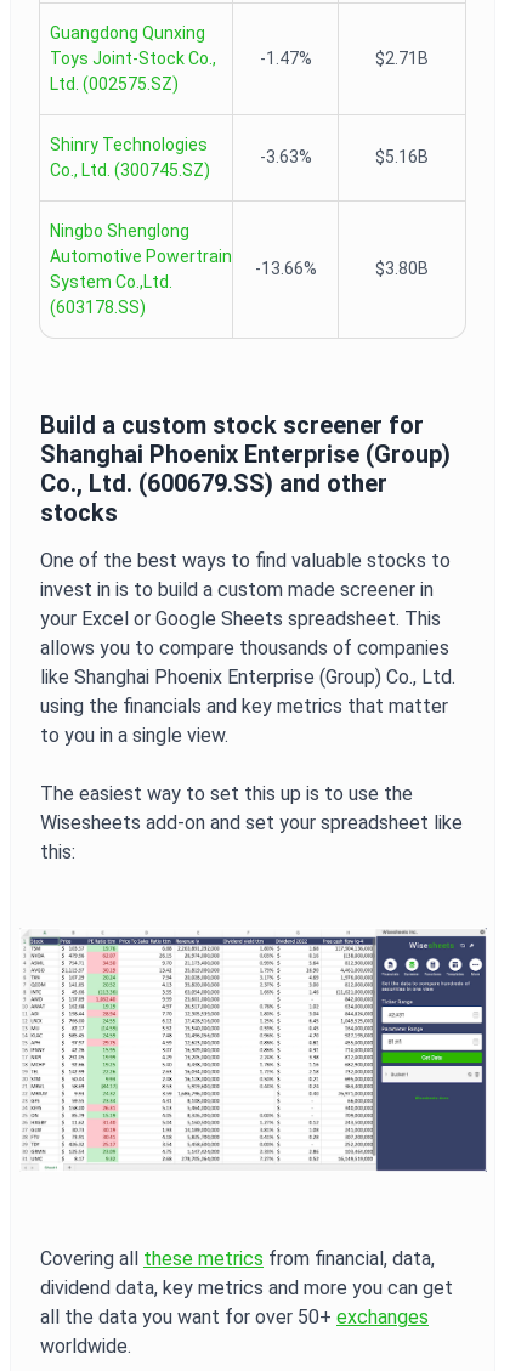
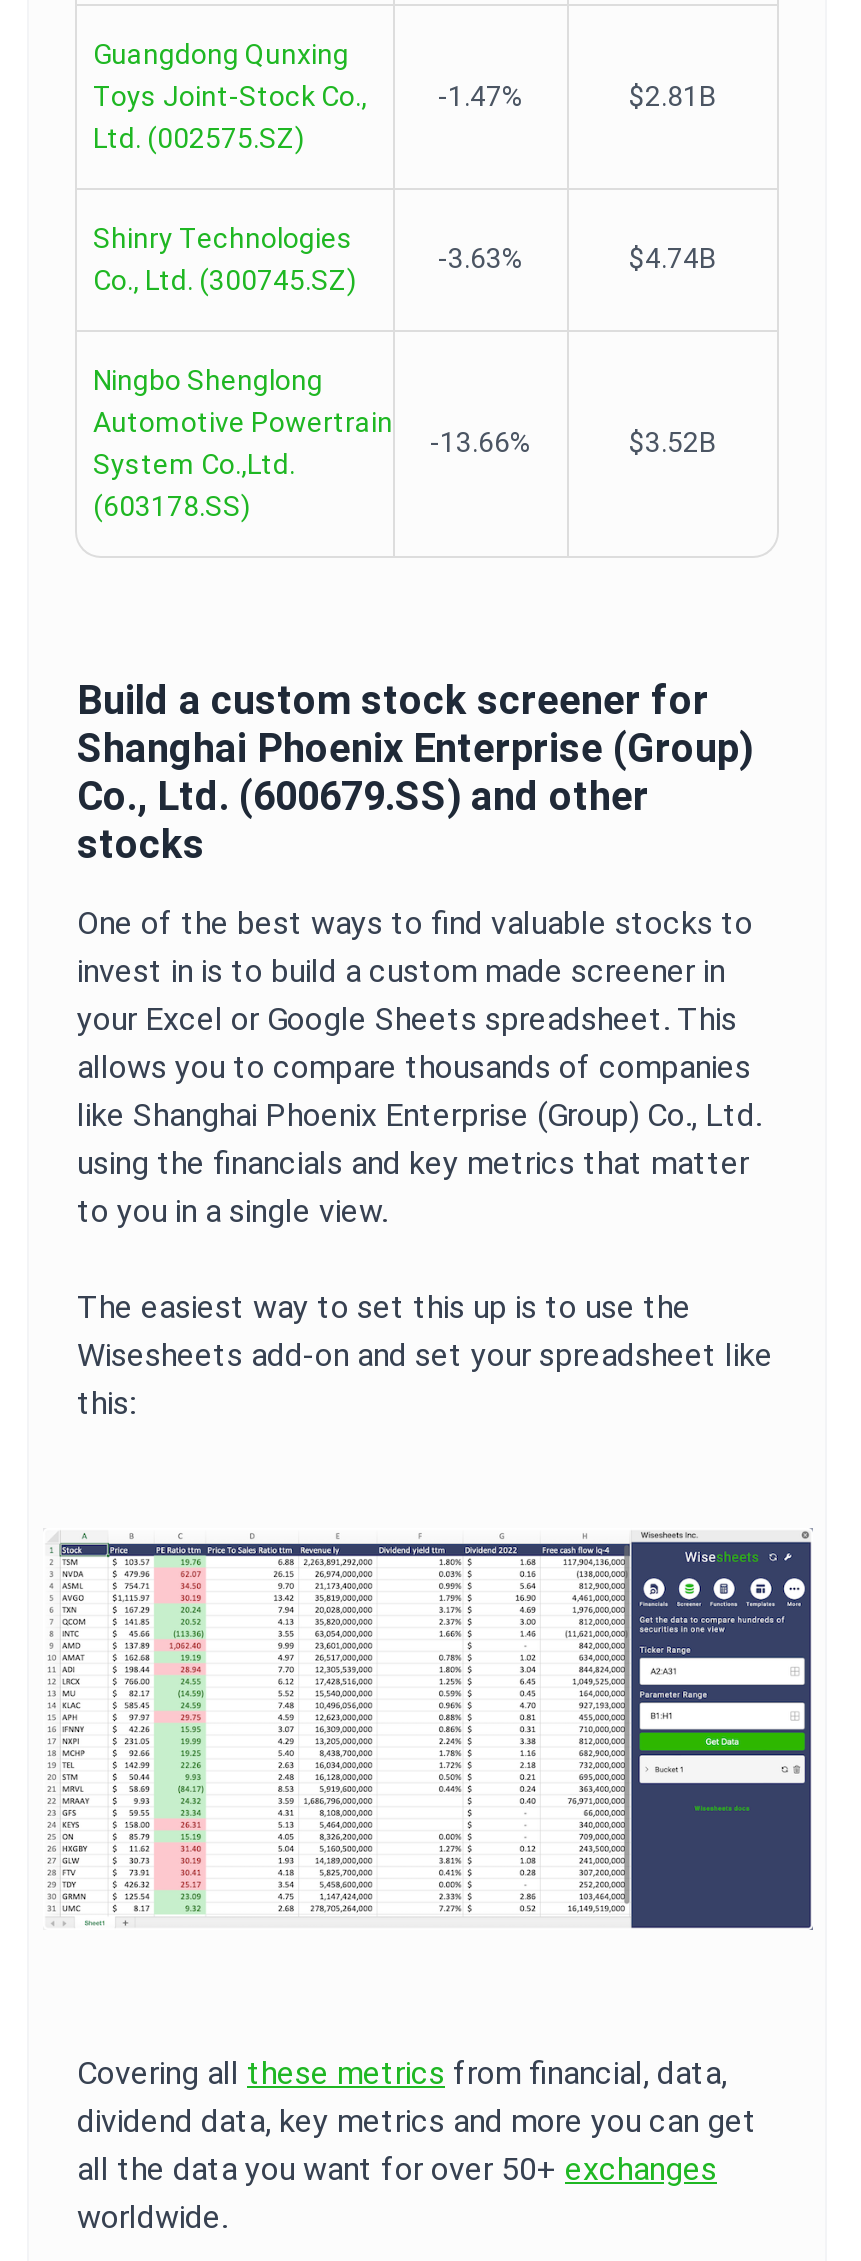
[375,49,429,68] $2.71B -> [629,80,717,112] $2.81B
[375,147,429,166] $5.16B -> [629,242,717,274] $4.74B
[375,259,429,278] $3.80B -> [629,426,717,458] $3.52B

